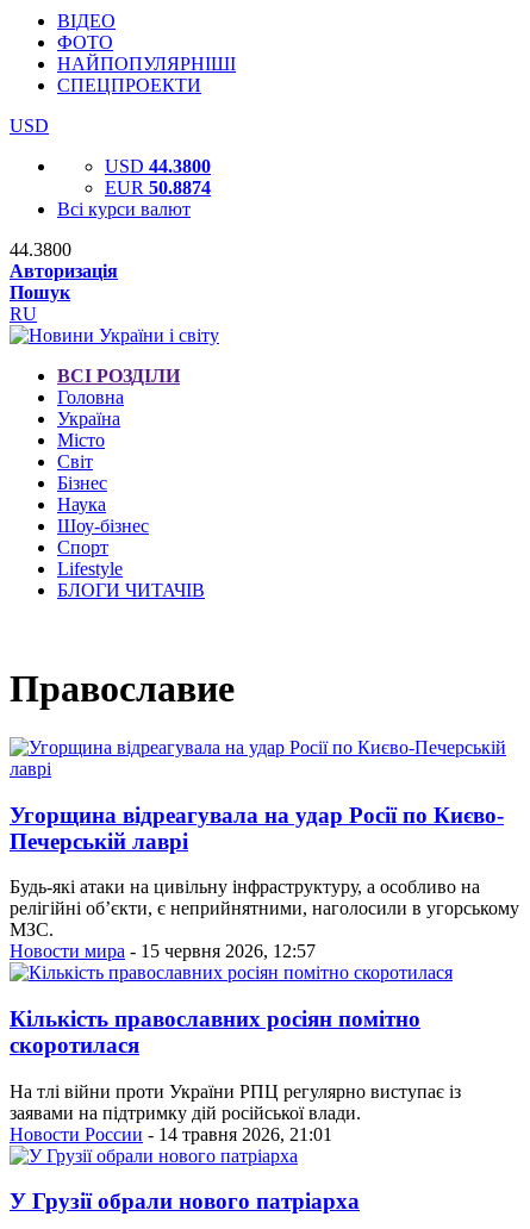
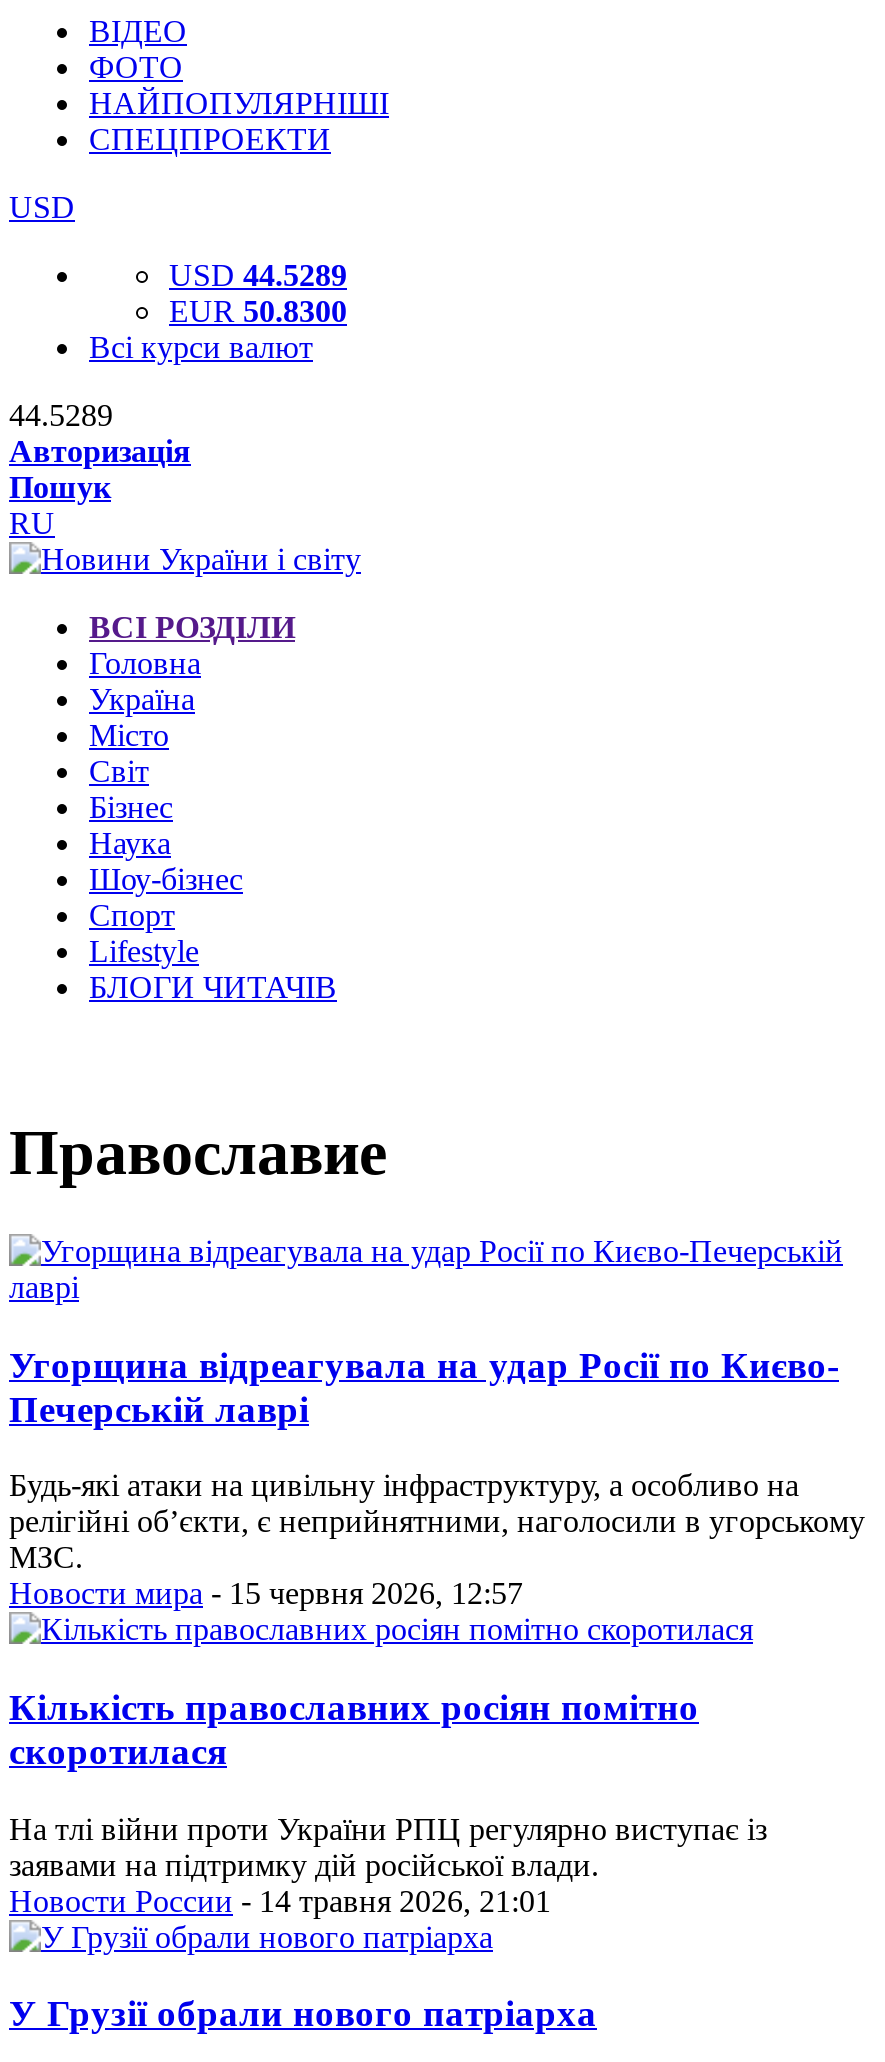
[105,156,211,176] USD 44.3800 -> [169,258,347,292] USD 44.5289
[105,177,211,198] EUR 50.8874 -> [169,294,347,328] EUR 50.8300
[10,239,71,260] 44.3800 -> [9,398,113,432] 44.5289

